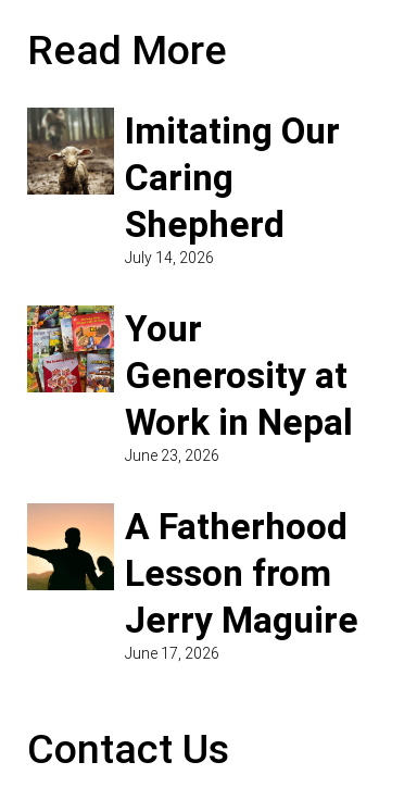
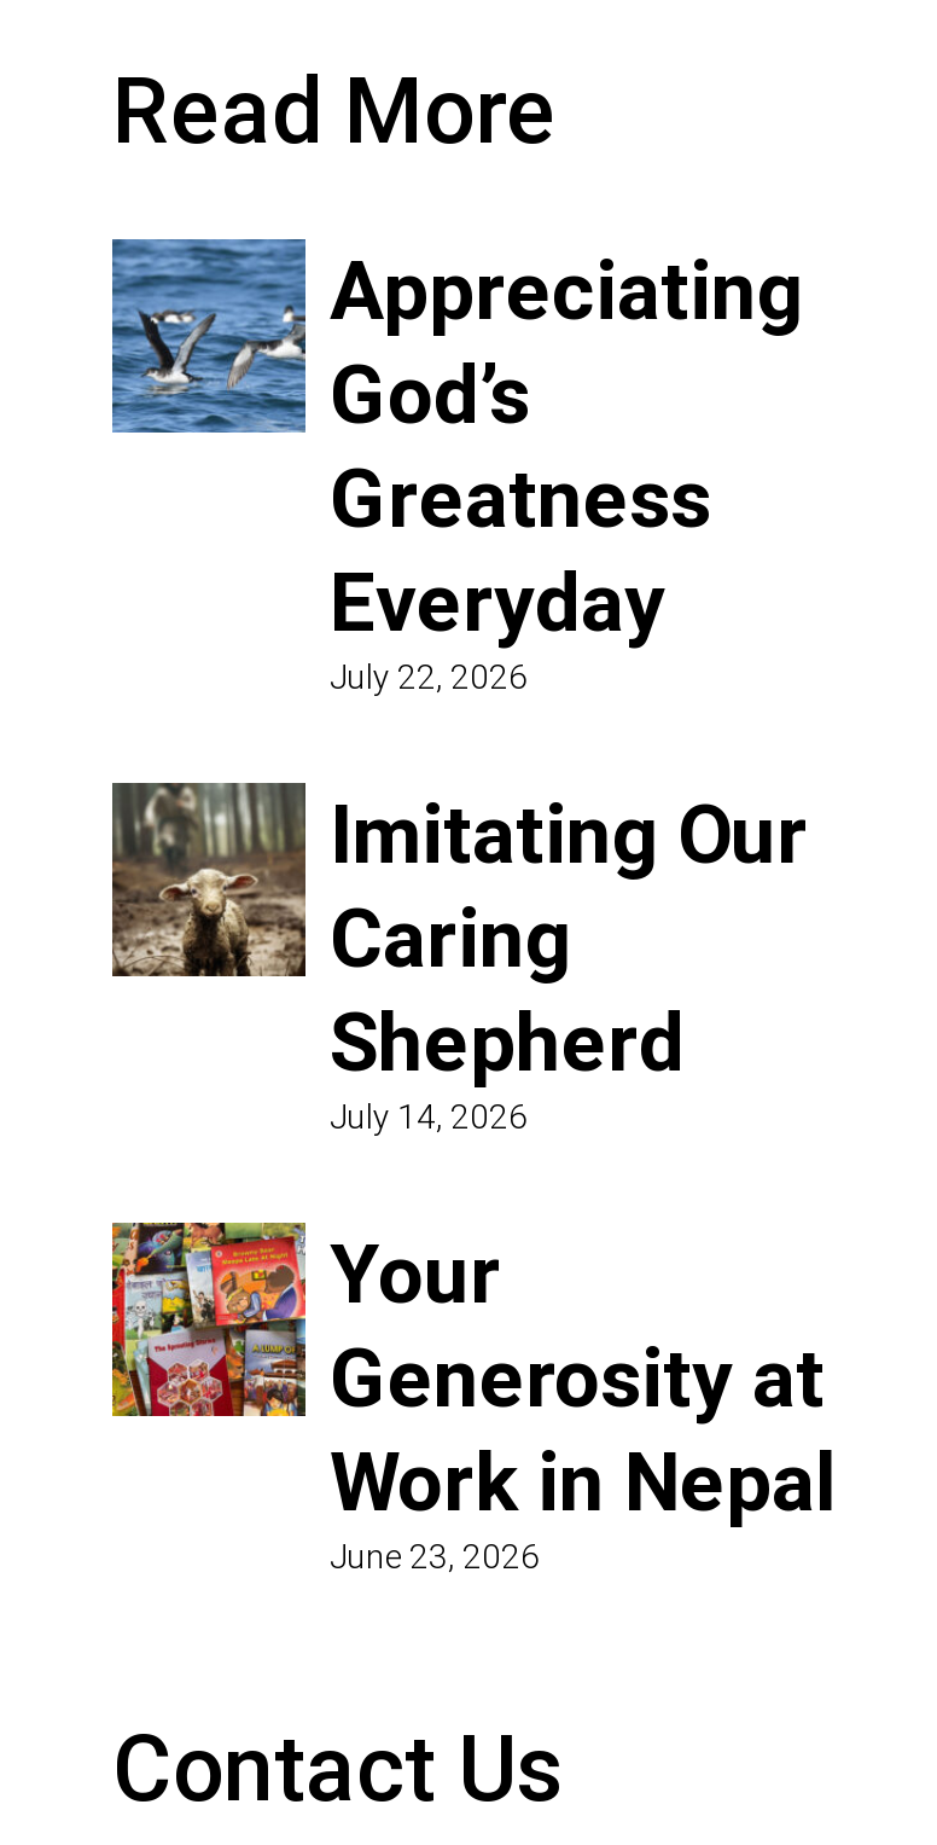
none -> [110,237,803,697] [image] | Appreciating | God’s | Greatness | Everyday | July 22, 2026
moved [26,105,353,464] -> [110,778,837,1576]: [image] | Imitating Our | Caring | ... | Work in Nepal | June 23, 2026
[26,503,358,662] [image] | A Fatherhood | Lesson from | Jerry Maguire | June 17, 2026 -> none

